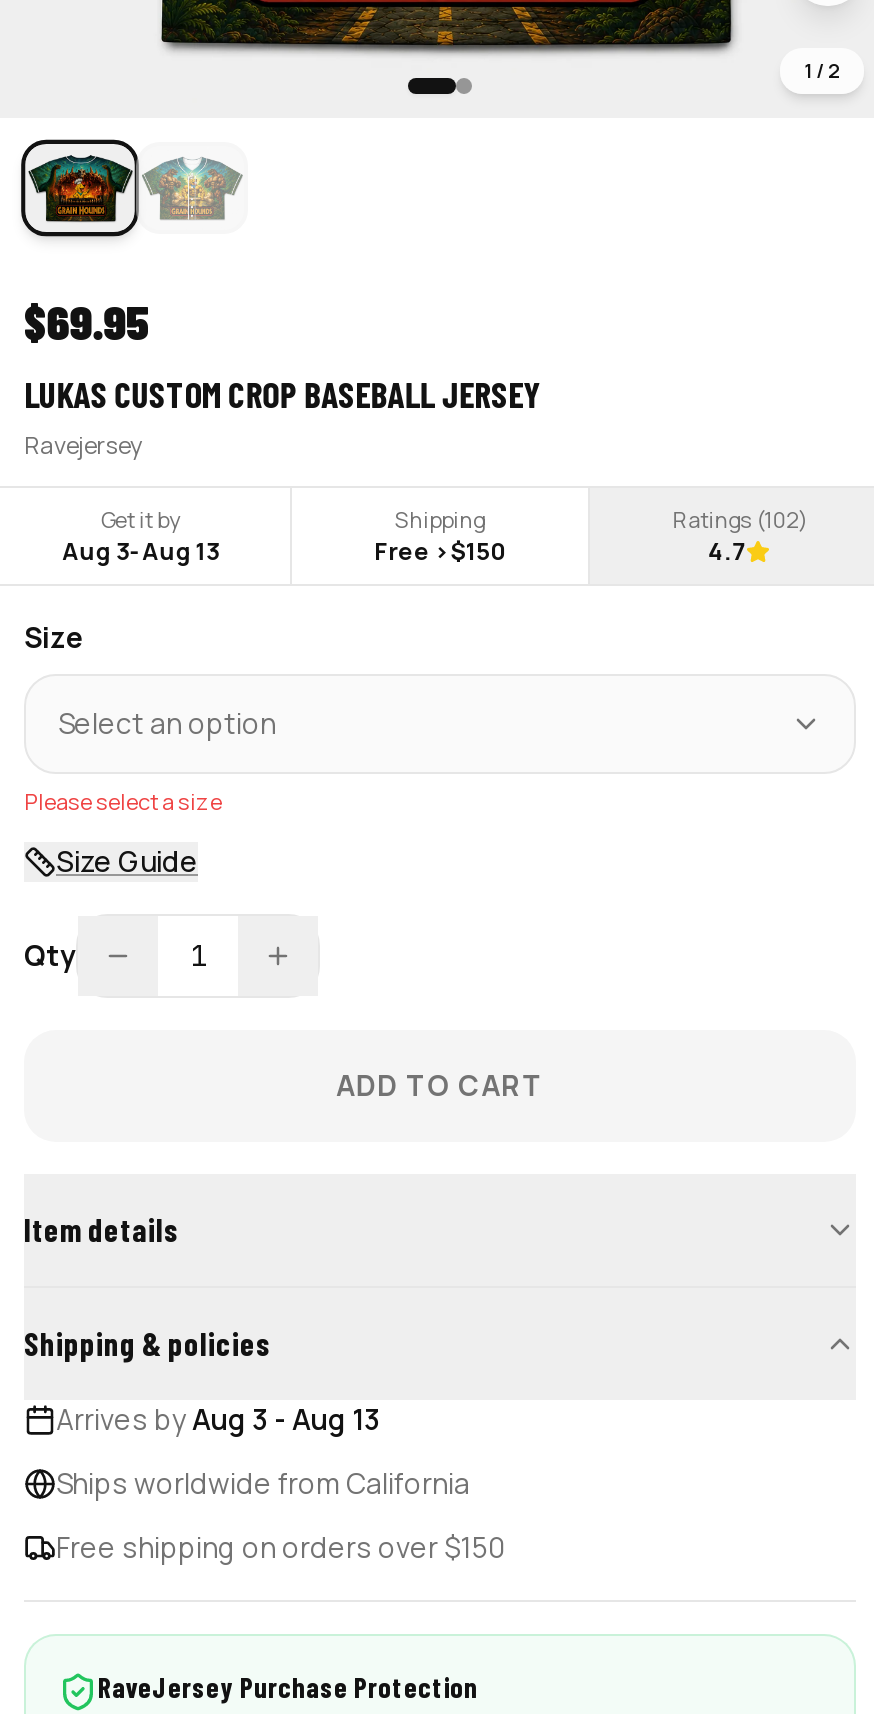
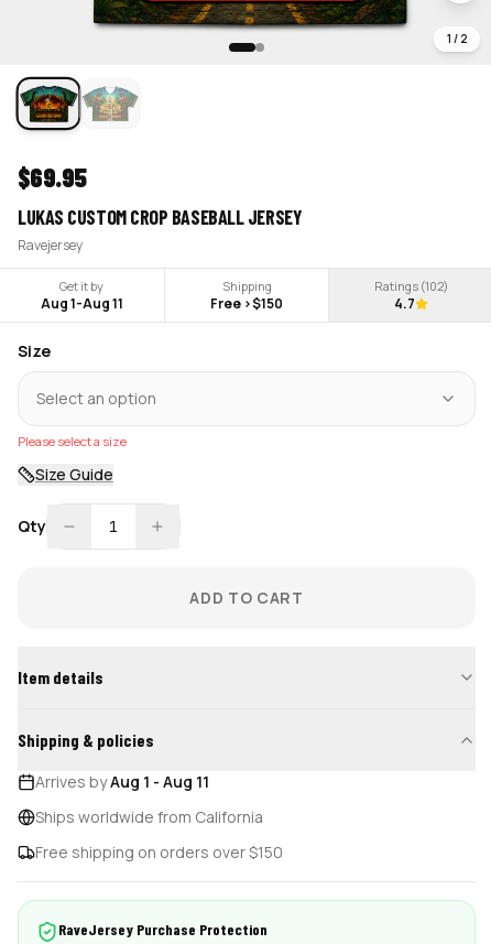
[62,534,220,568] Aug 3-Aug 13 -> [41,294,123,313] Aug 1-Aug 11
[56,1400,380,1438] Arrives by Aug 3 - Aug 13 -> [35,771,209,792] Arrives by Aug 1 - Aug 11

